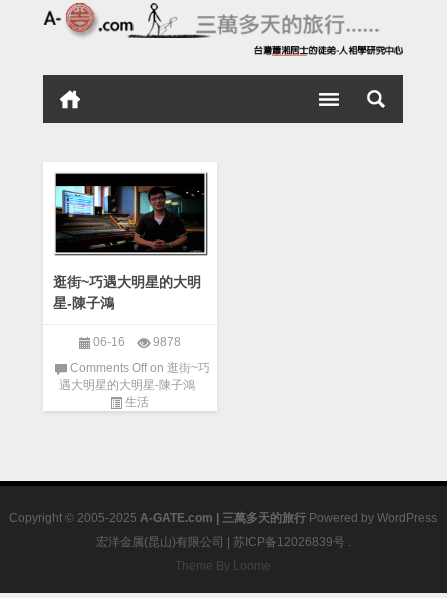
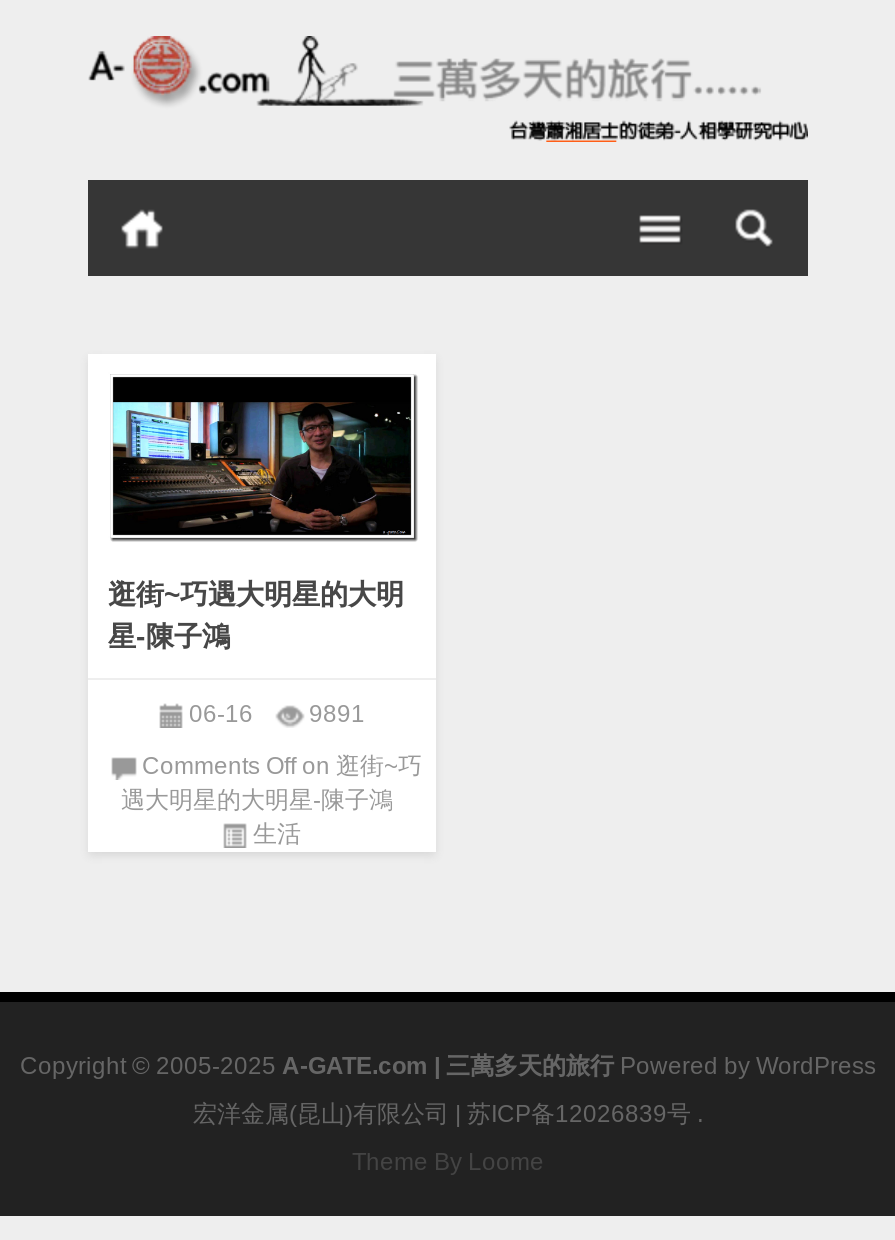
[93,335,181,349] 06-16 9878 -> [189,700,365,728] 06-16 9891

